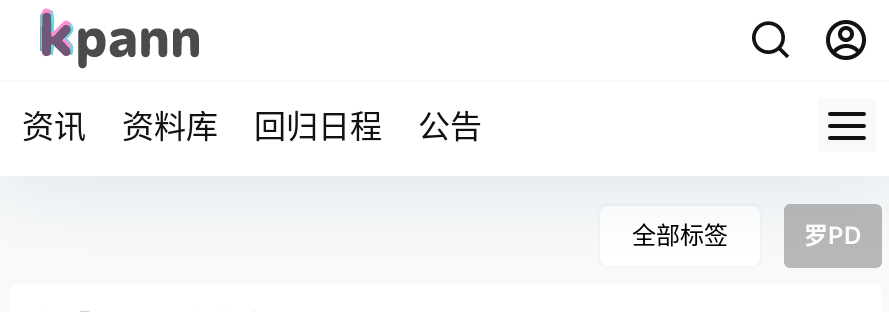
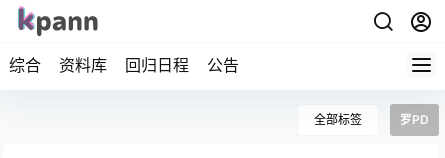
[22,106,86,146] 资讯 -> [9,55,41,75] 综合

